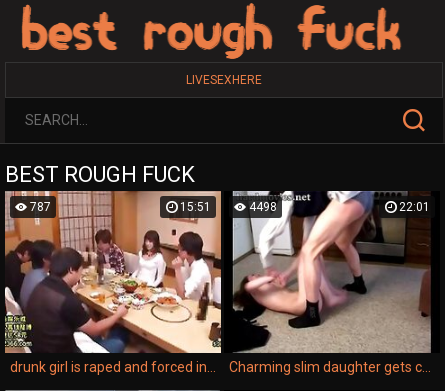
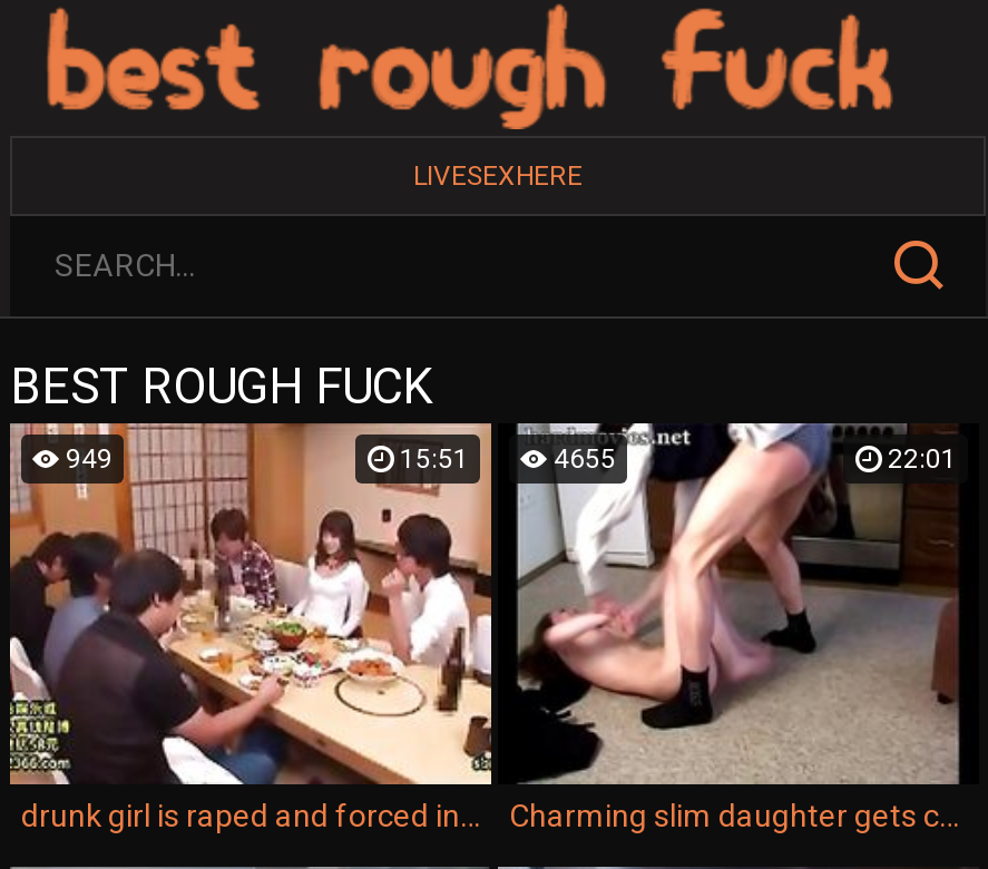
[30,200,51,214] 787 -> [66,443,113,474] 949
[249,200,277,214] 4498 -> [554,443,616,474] 4655

